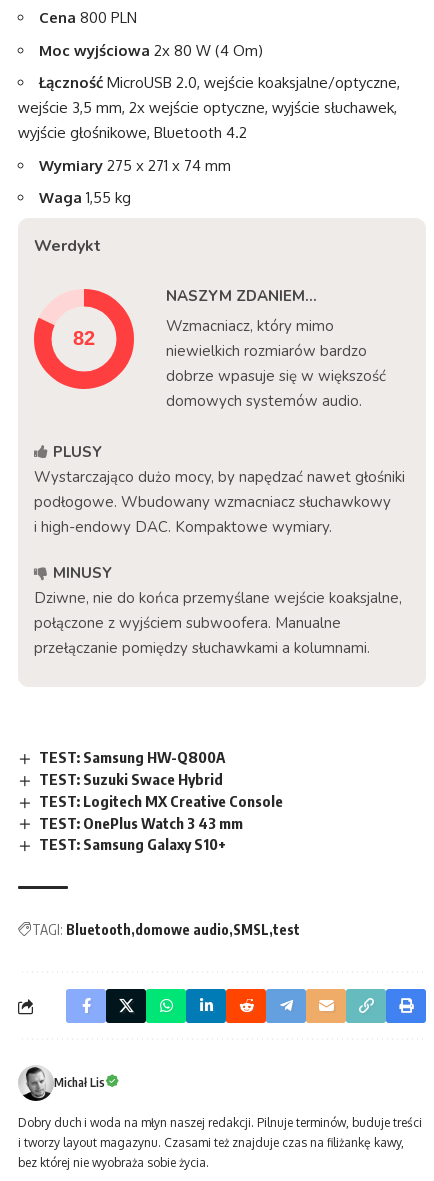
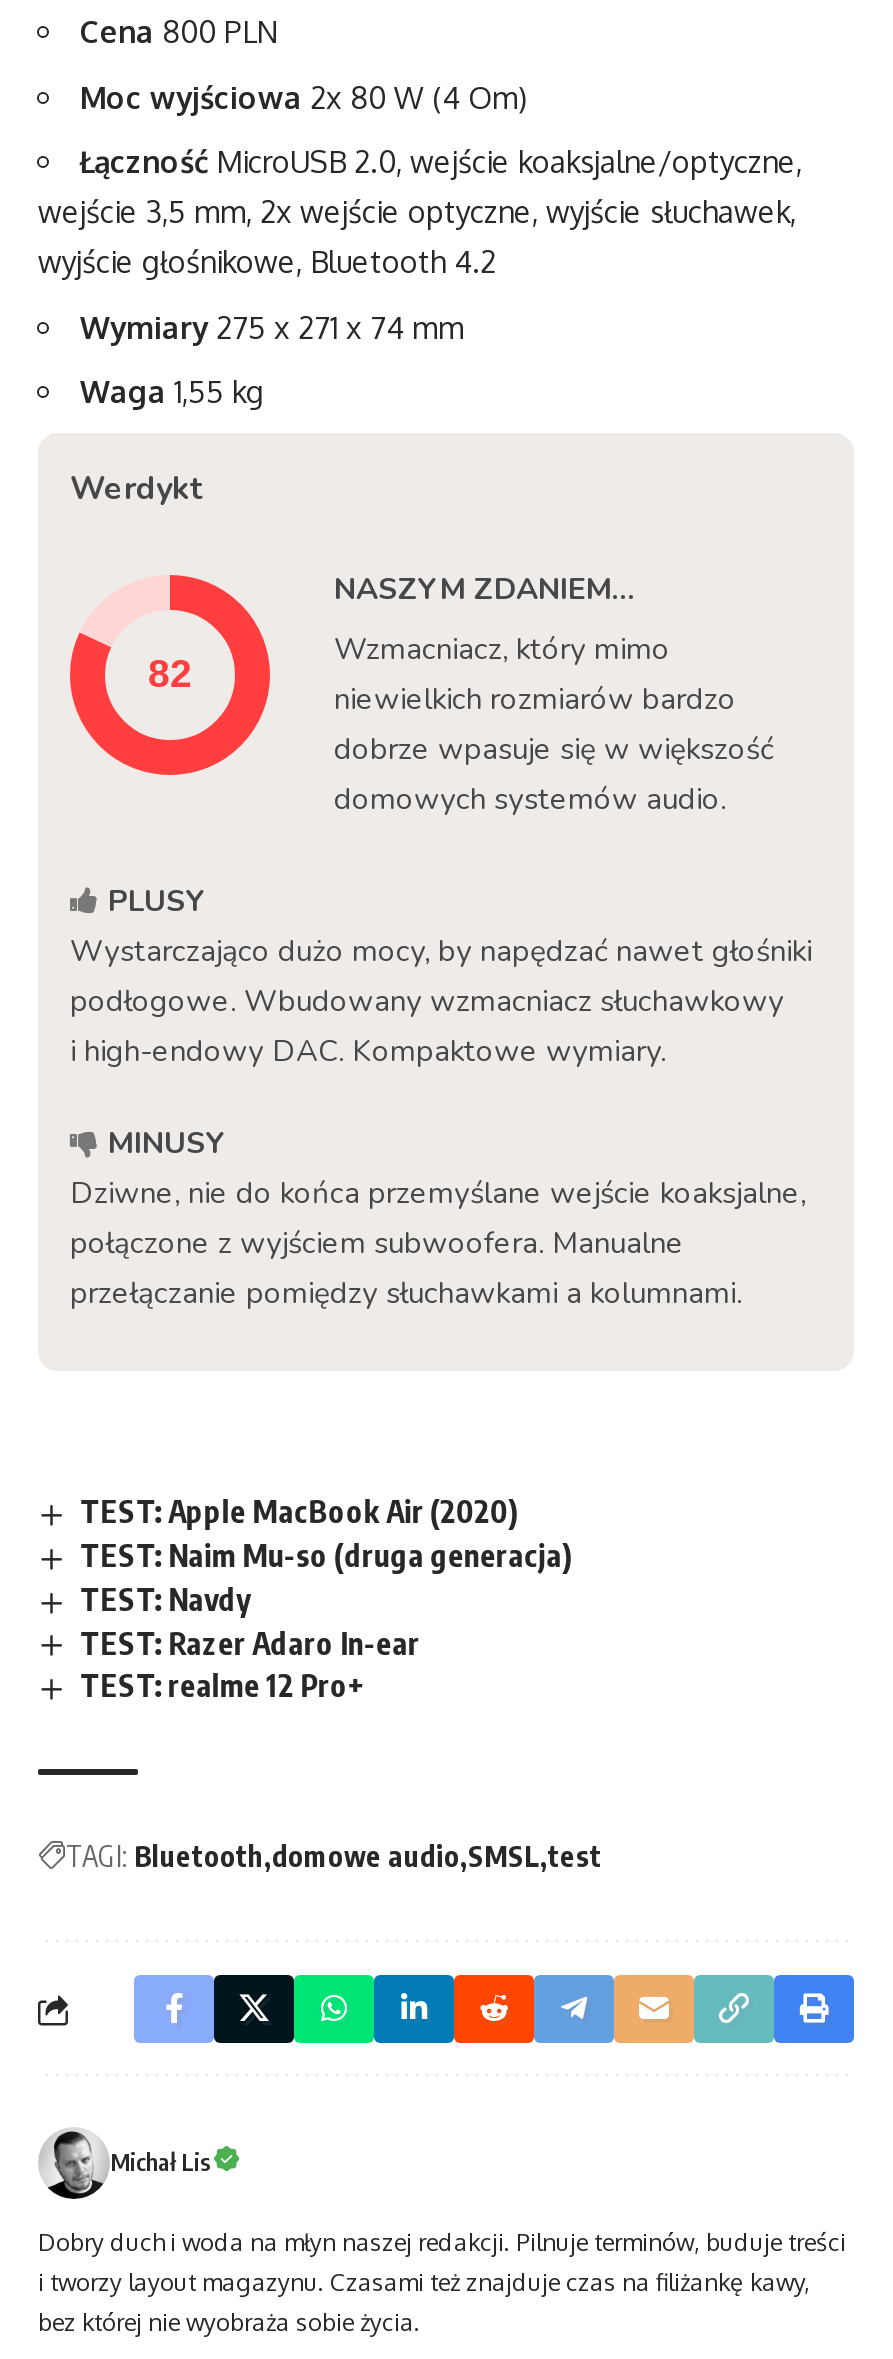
[39,748,283,853] TEST: Samsung HW-Q800A | TEST: Suzuki Swace Hybrid | TEST: Logitech MX Creative Console | TEST: OnePlus Watch 3 43 mm | TEST: Samsung Galaxy S10+ -> [80,1493,572,1704] TEST: Apple MacBook Air (2020) | TEST: Naim Mu-so (druga generacja) | TEST: Navdy | TEST: Razer Adaro In-ear | TEST: realme 12 Pro+

